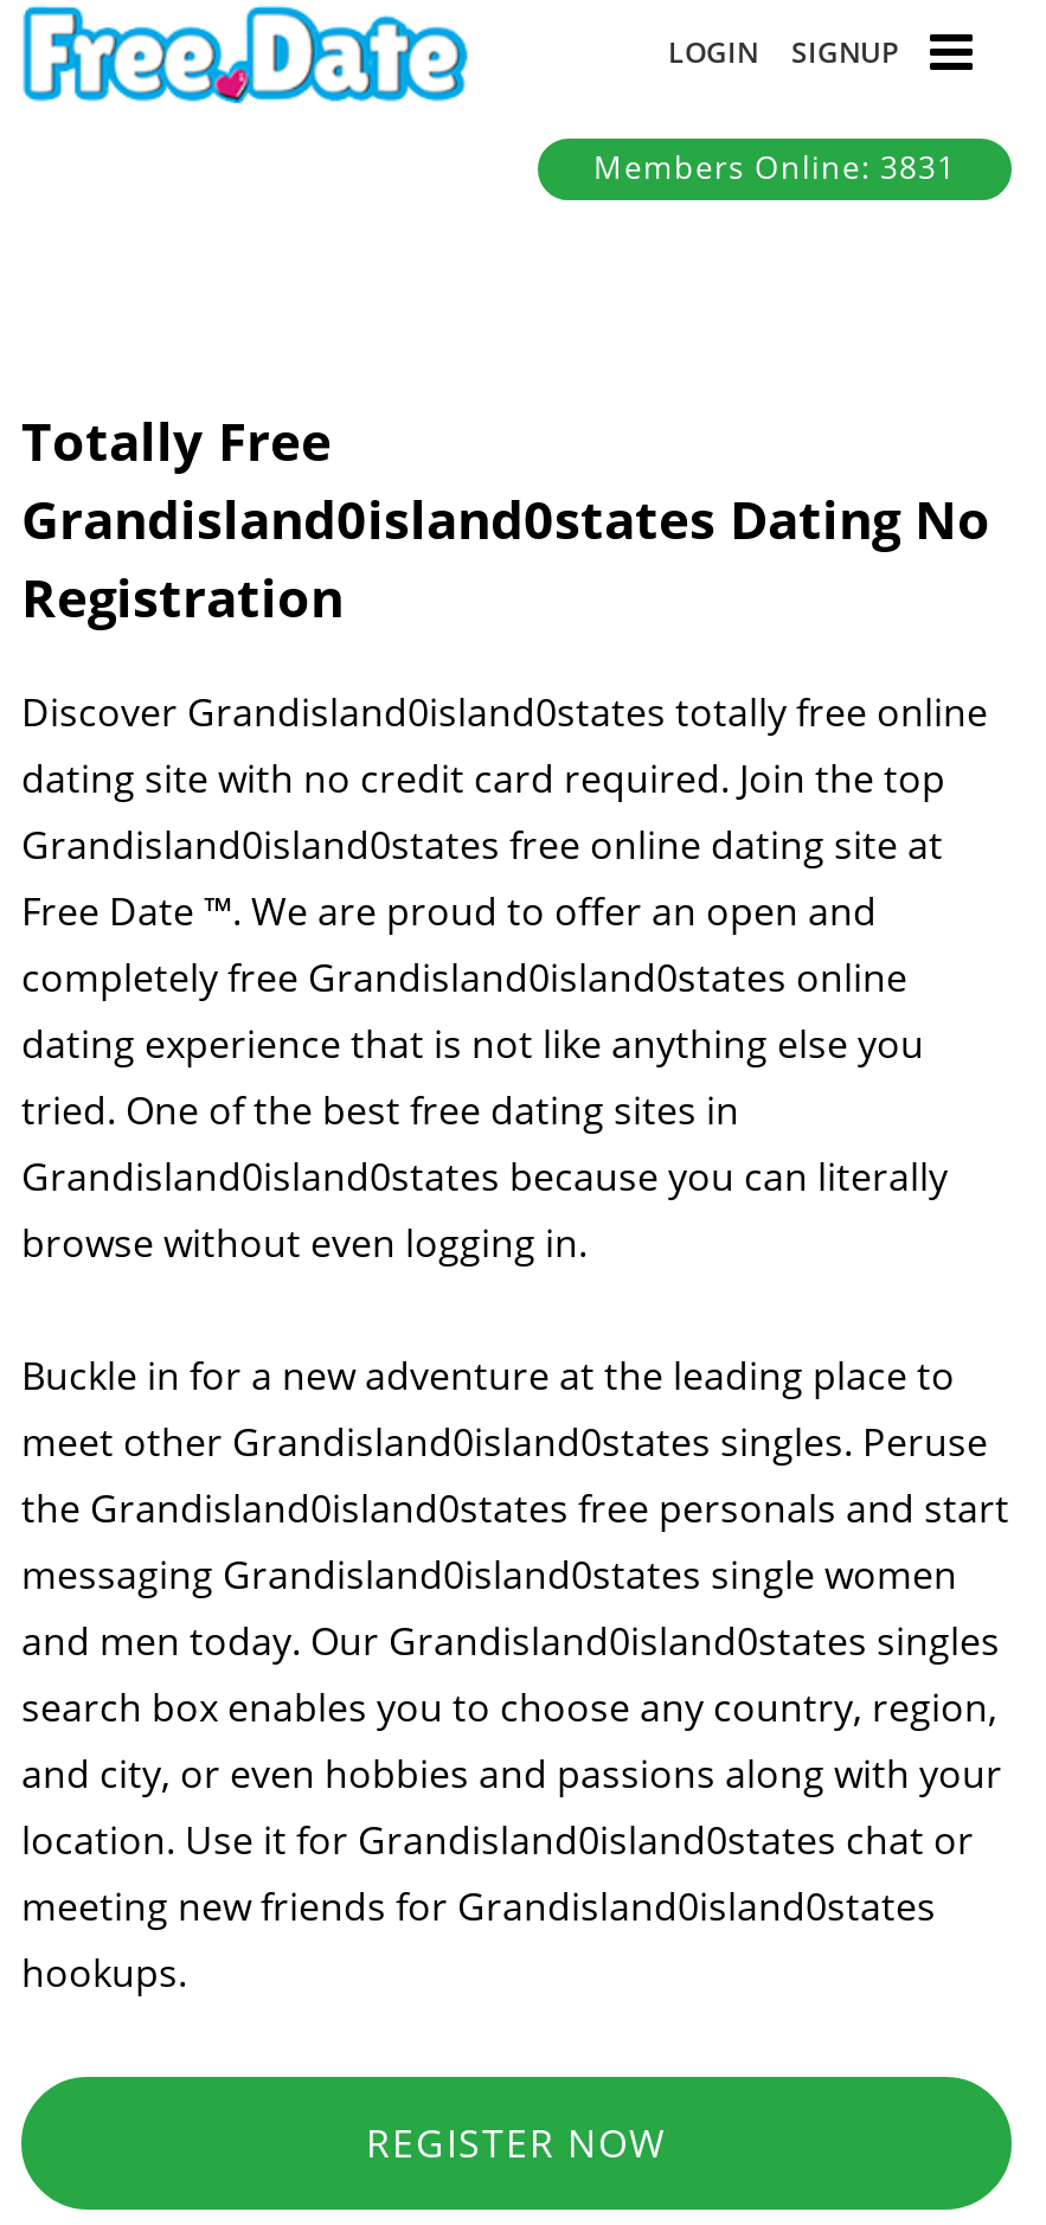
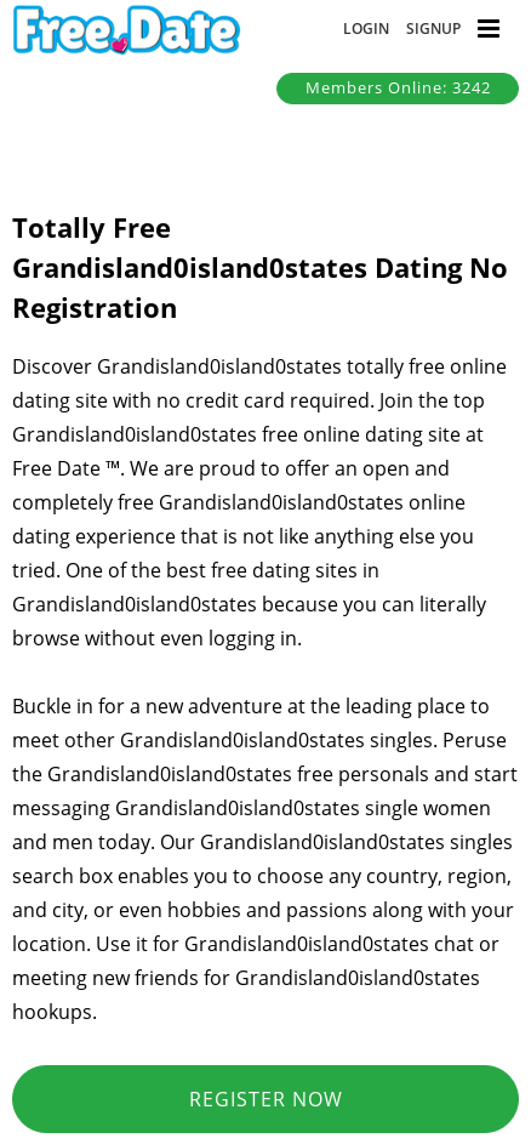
[593,146,956,189] Members Online: 3831 -> [305,77,490,99] Members Online: 3242

